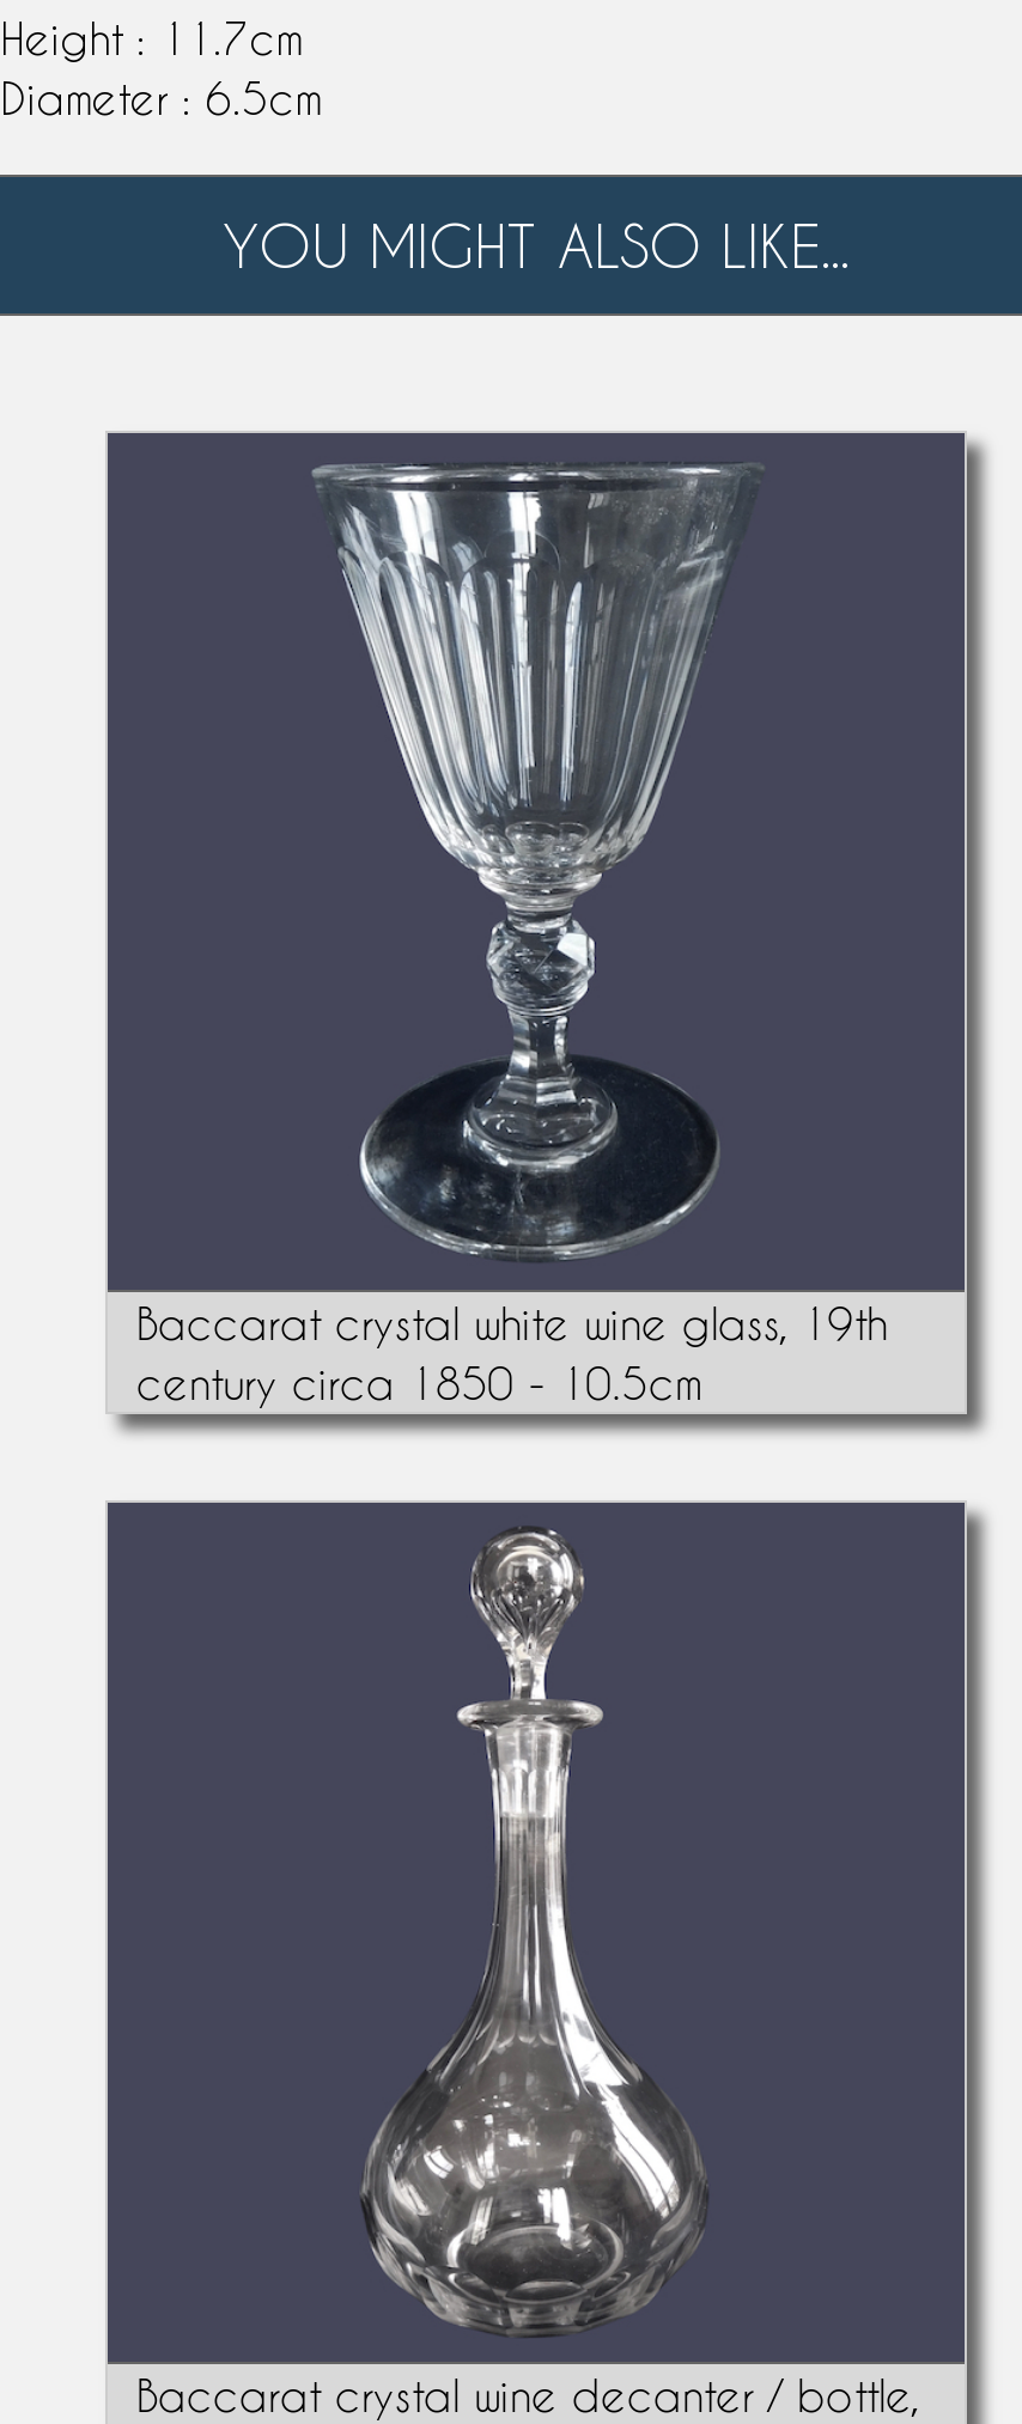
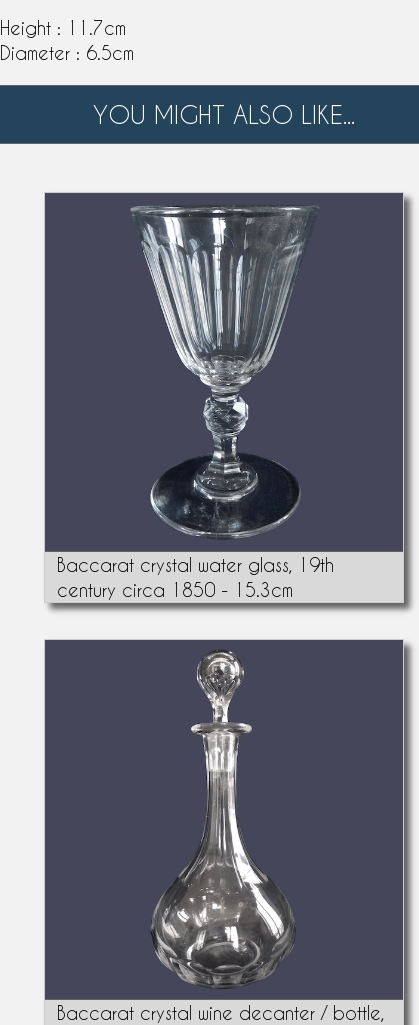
[136,1298,887,1408] Baccarat crystal white wine glass, 19th | century circa 1850 - 10.5cm -> [57,554,334,600] Baccarat crystal water glass, 19th | century circa 1850 - 15.3cm

